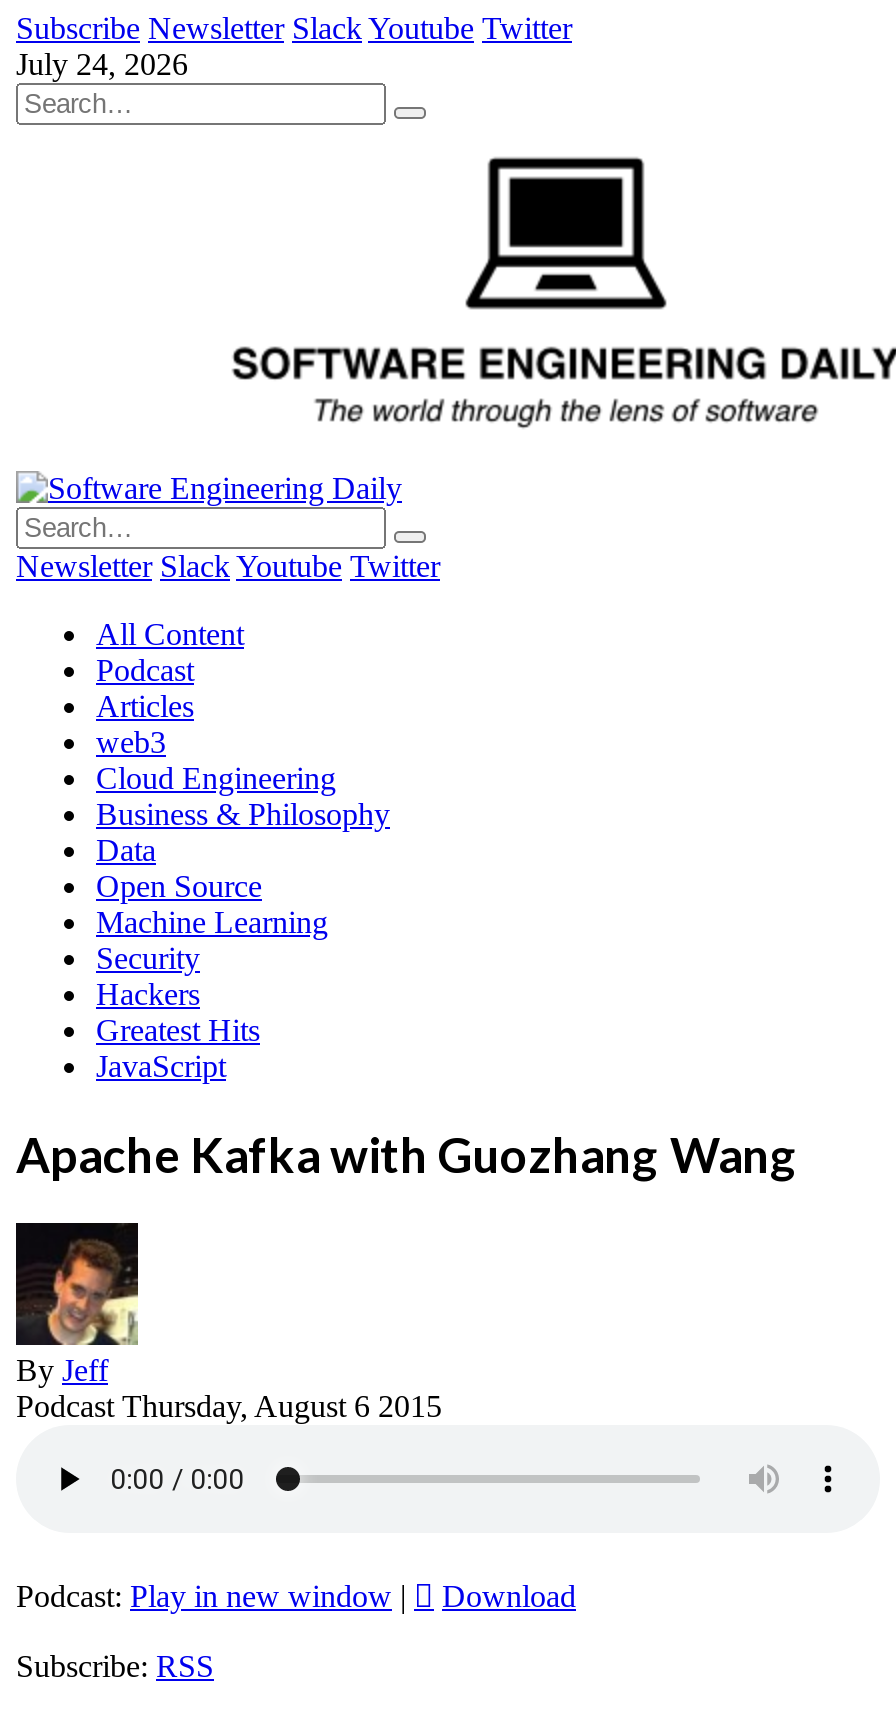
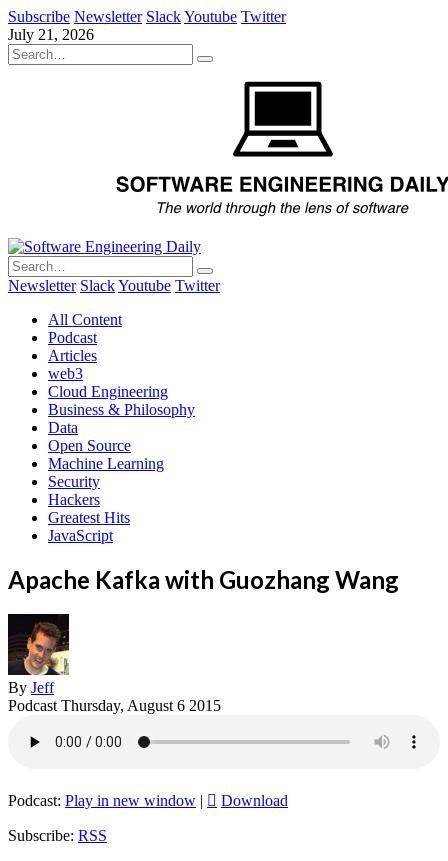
[16,47,188,81] July 24, 2026 -> [8,26,94,43] July 21, 2026

